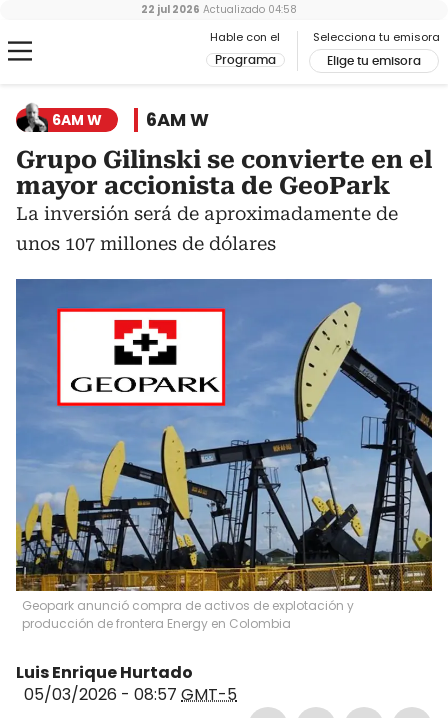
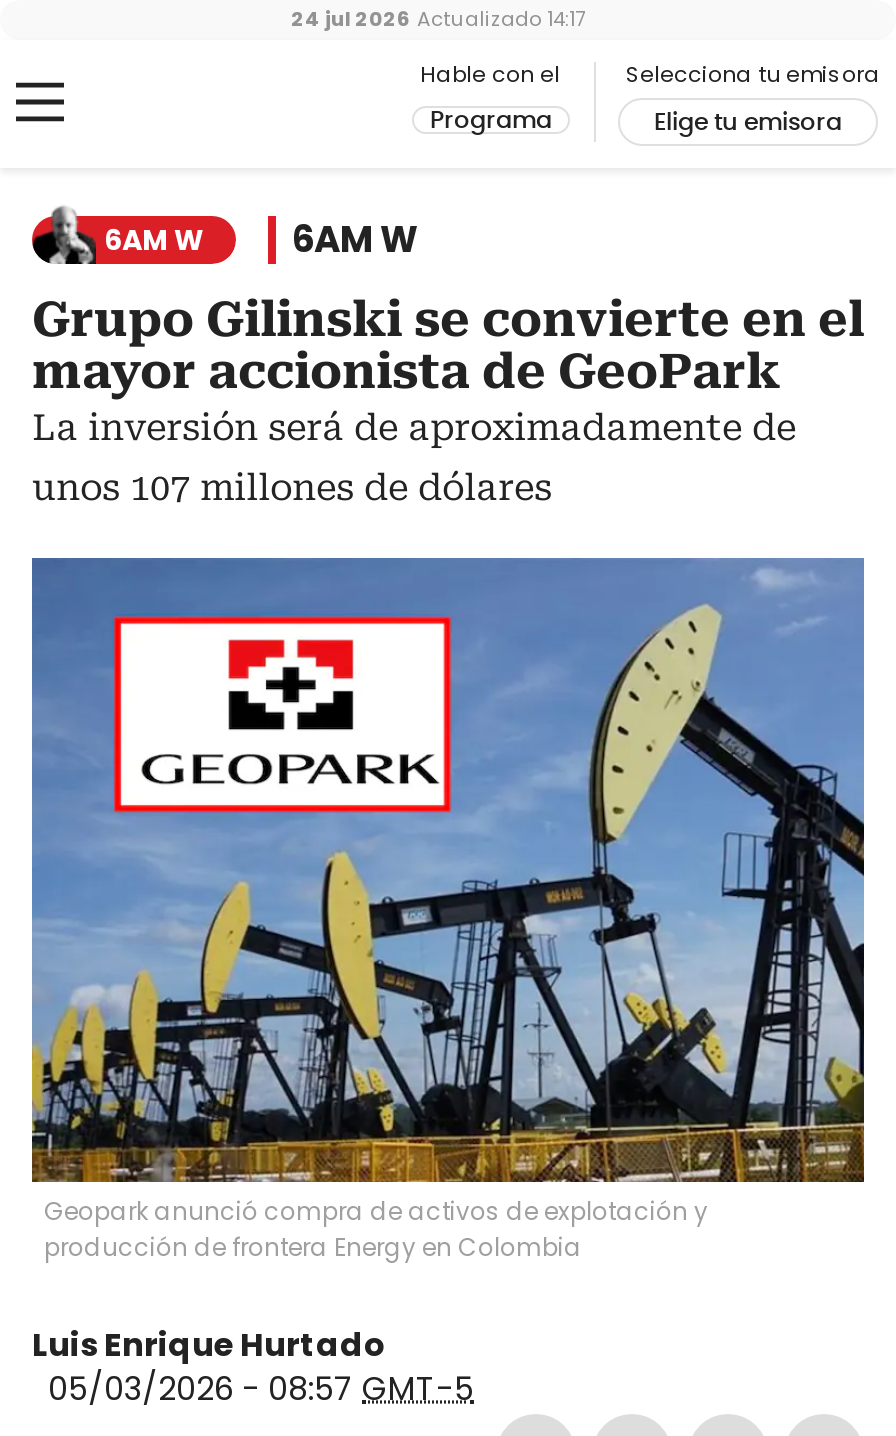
[141,2,297,17] 22 jul 2026 Actualizado 04:58 -> [291,4,585,34] 24 jul 2026 Actualizado 14:17

